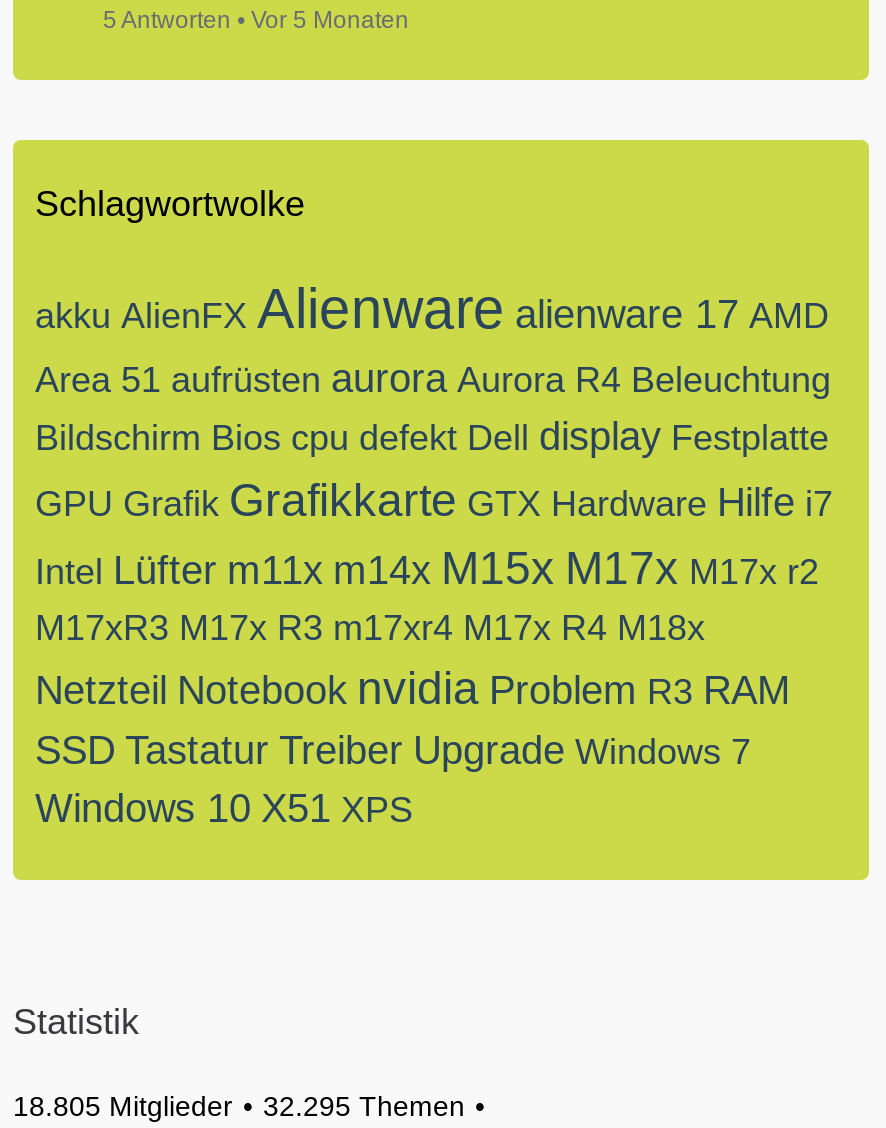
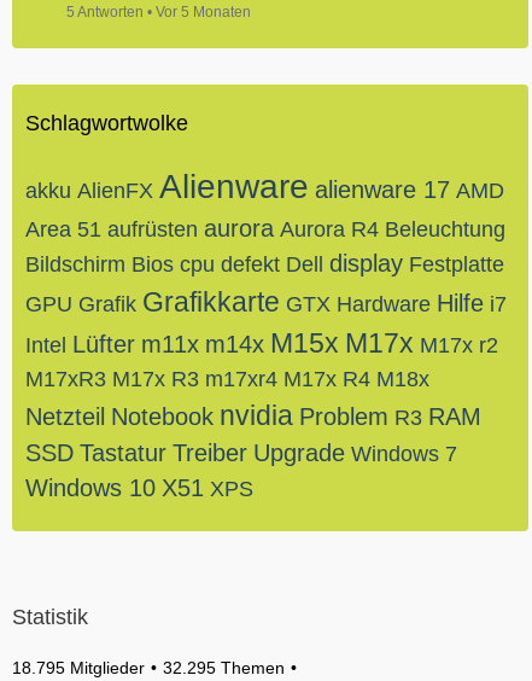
[13,1090,465,1122] 18.805 Mitglieder 32.295 Themen -> [12,658,285,677] 18.795 Mitglieder 32.295 Themen

